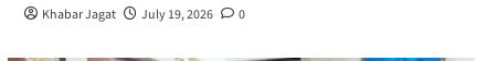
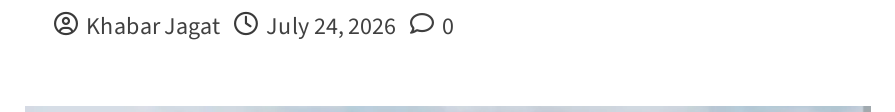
[41,5,245,24] Khabar Jagat July 19, 2026 0 -> [86,9,454,43] Khabar Jagat July 24, 2026 0

